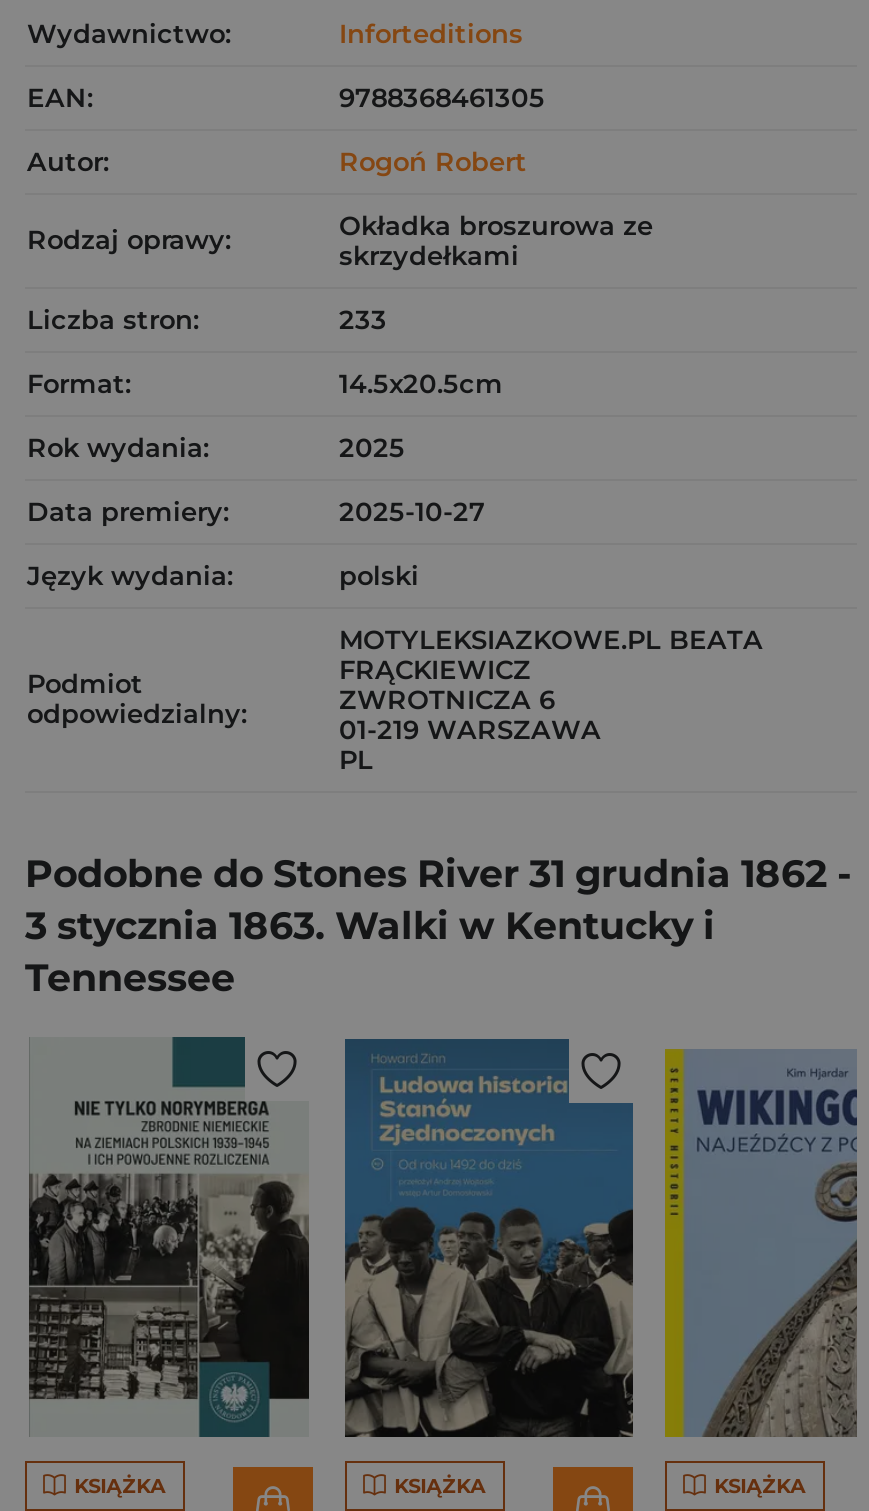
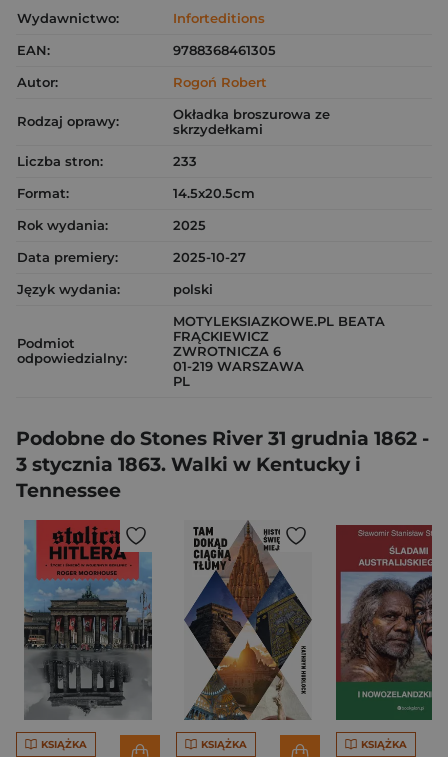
[27,1035,311,1439] [image] -> [18,519,158,720] [image]
[343,1037,635,1439] [image] -> [176,521,320,721] [image]
[663,1047,859,1439] [image] -> [335,524,433,721] [image]

